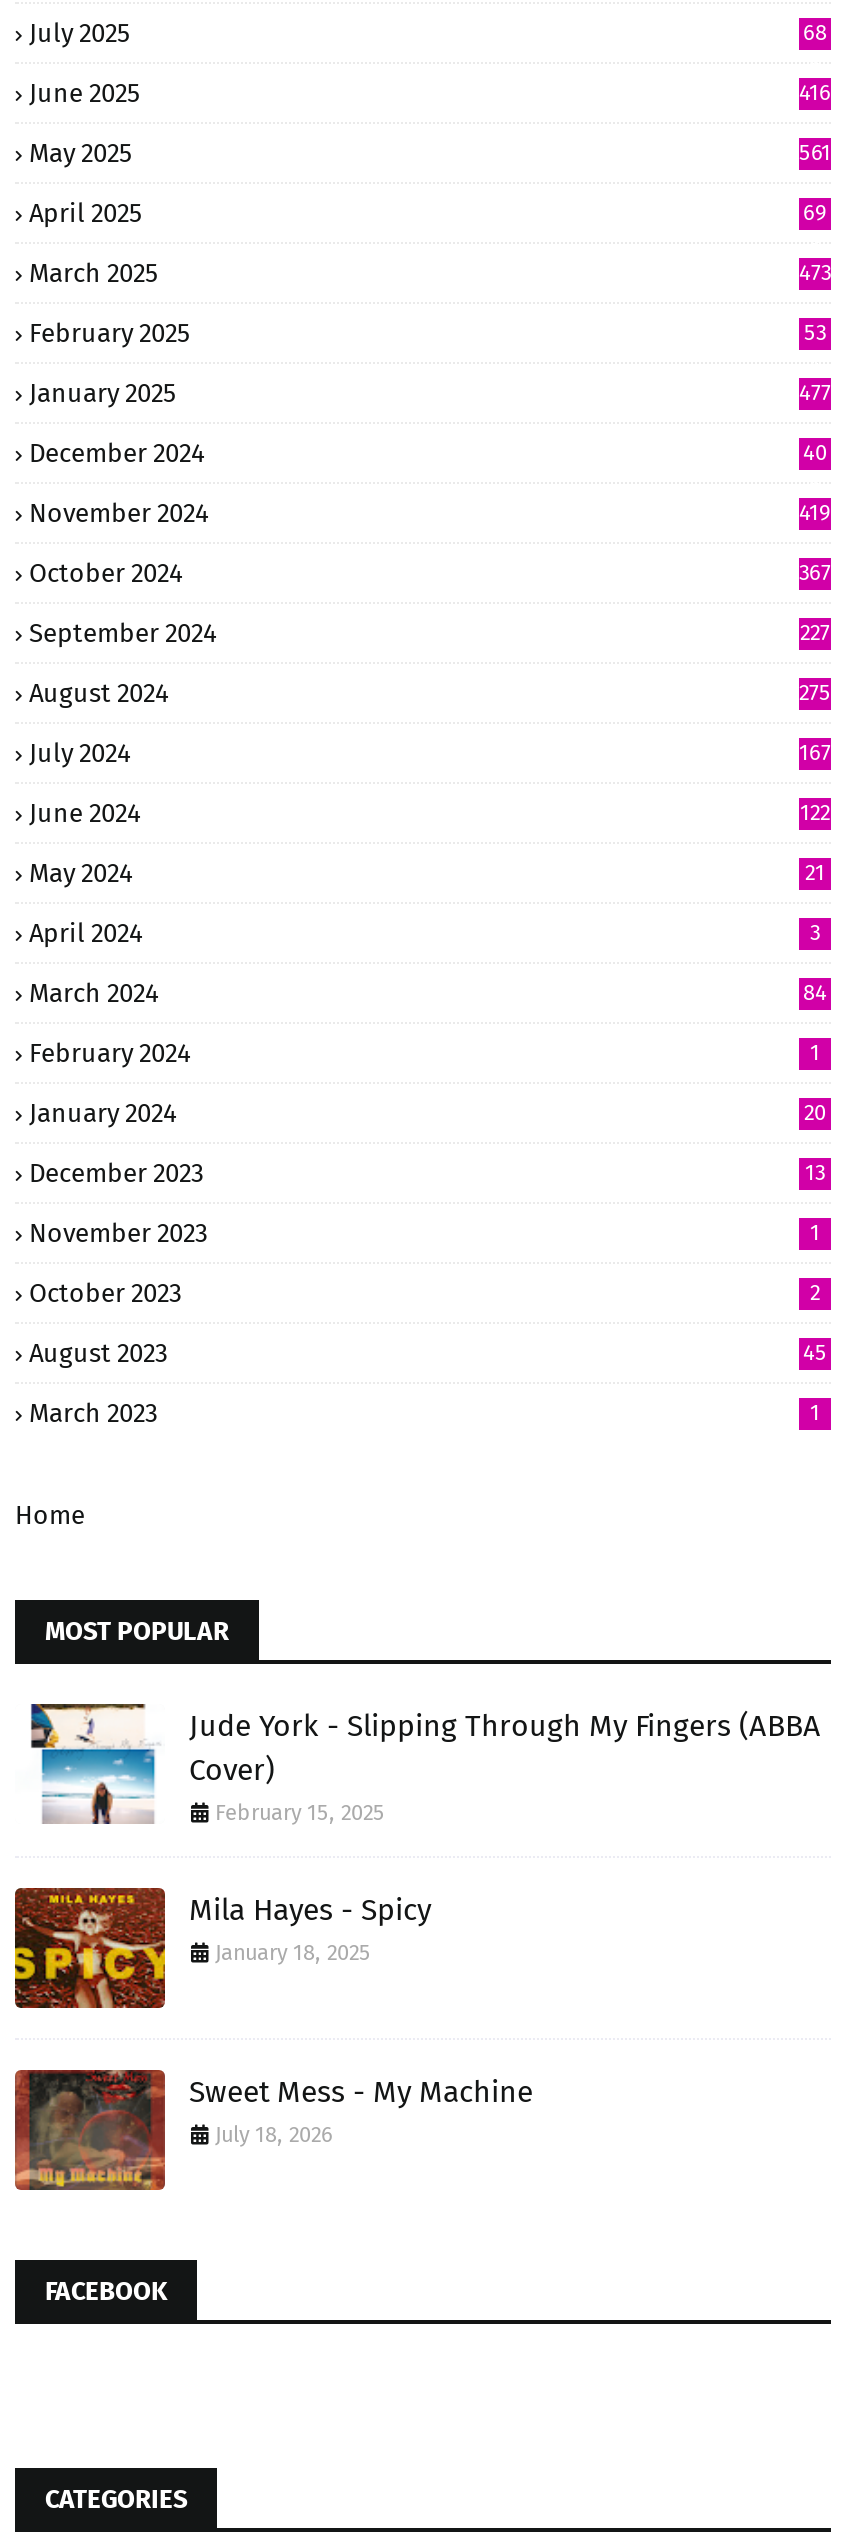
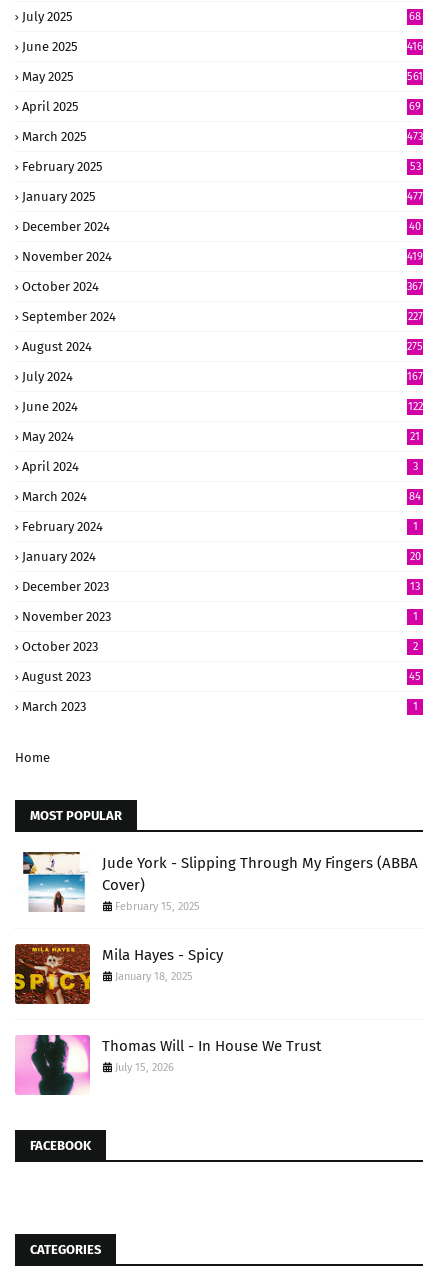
[13,2068,533,2192] [image] | Sweet Mess - My Machine | July 18, 2026 -> [15,1034,321,1096] [image] | Thomas Will - In House We Trust | July 15, 2026

